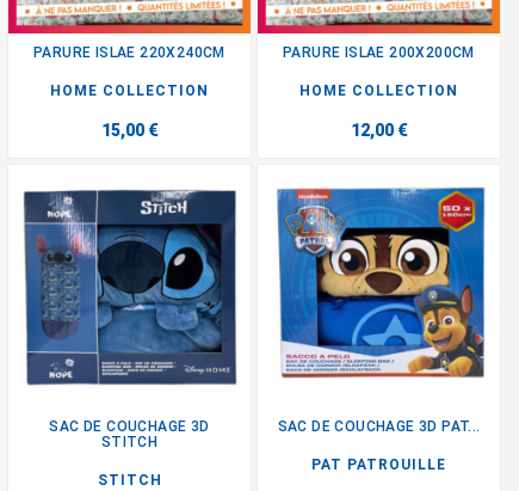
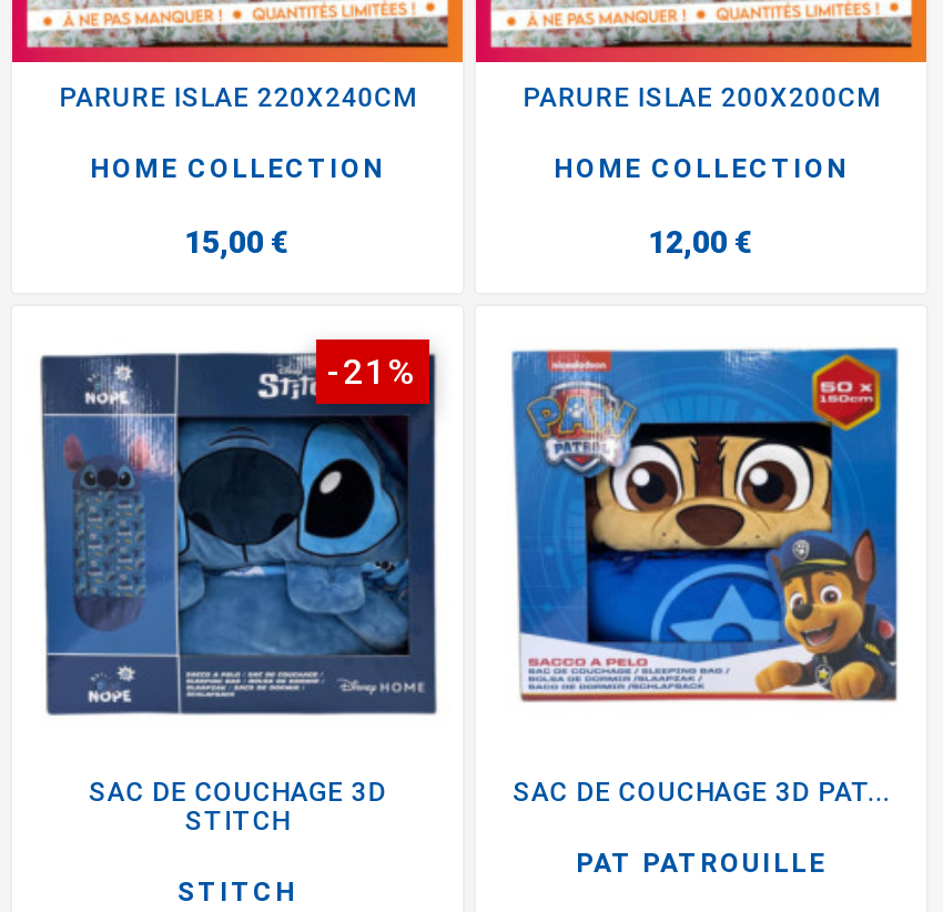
none -> [327,350,418,392] -21%

